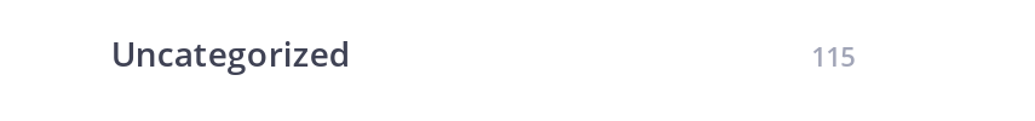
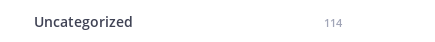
[811,38,855,74] 115 -> [324,14,342,29] 114

